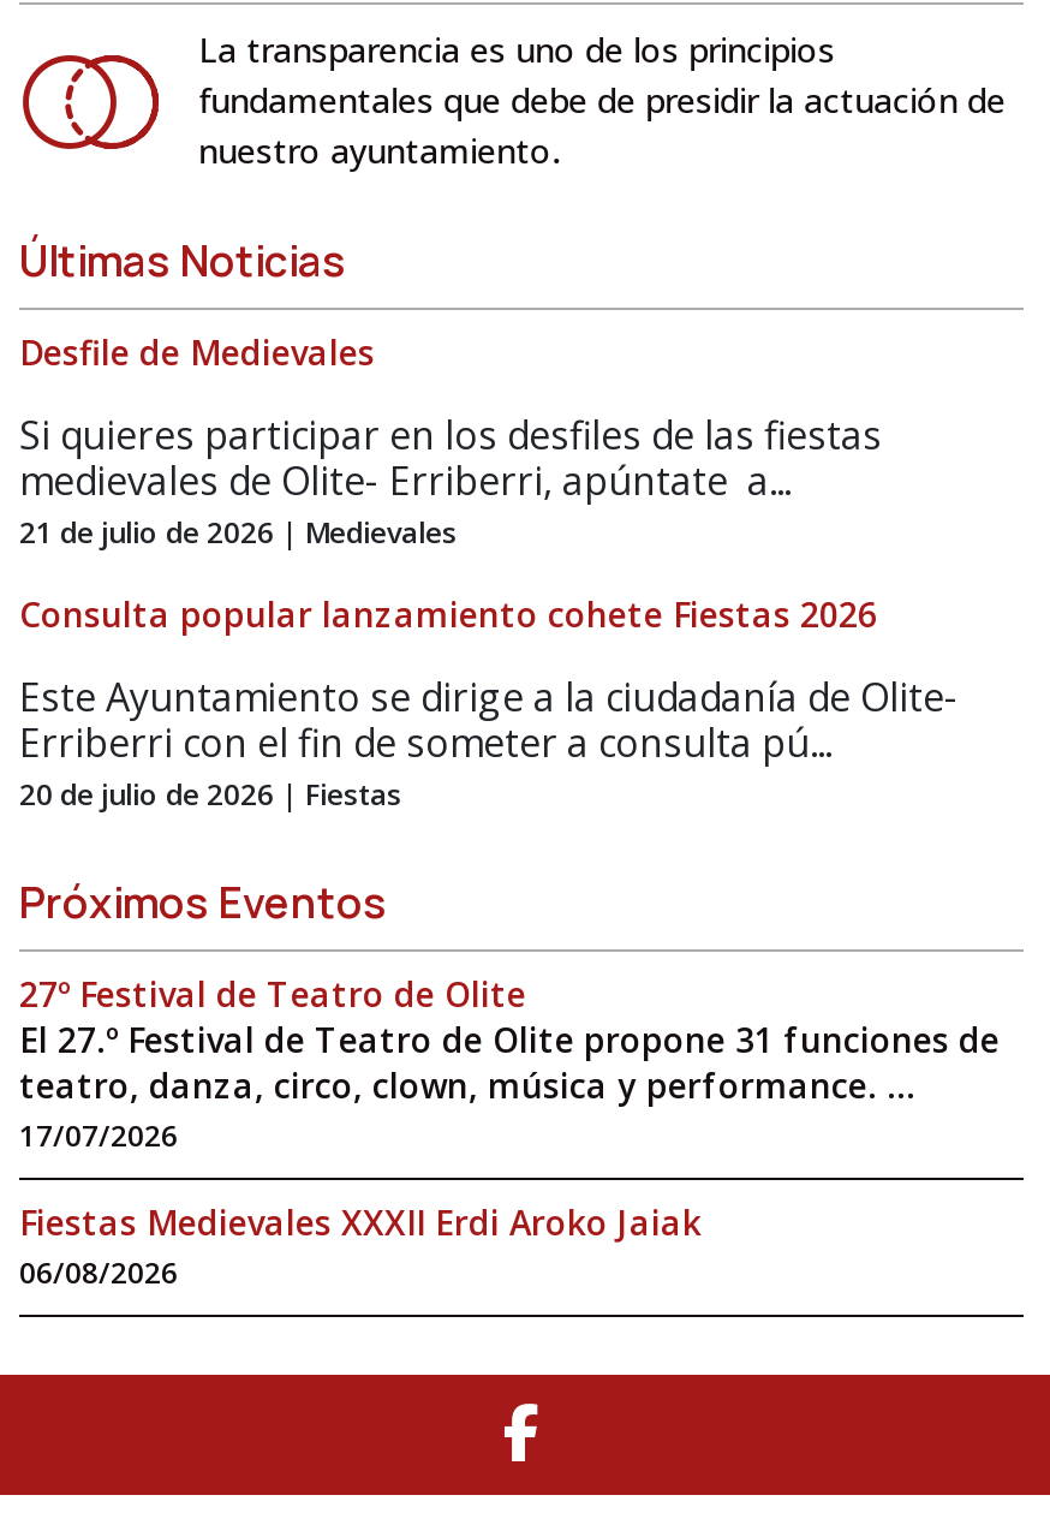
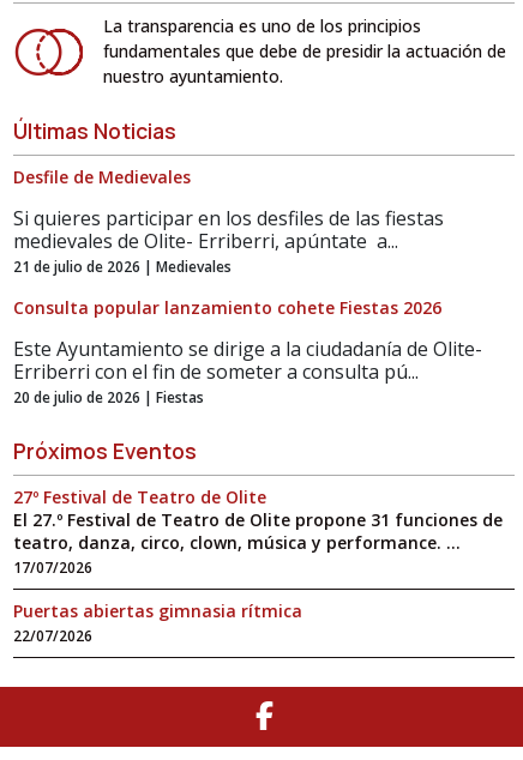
[19,1200,702,1294] Fiestas Medievales XXXII Erdi Aroko Jaiak | 06/08/2026 -> [13,600,302,646] Puertas abiertas gimnasia rítmica | 22/07/2026

